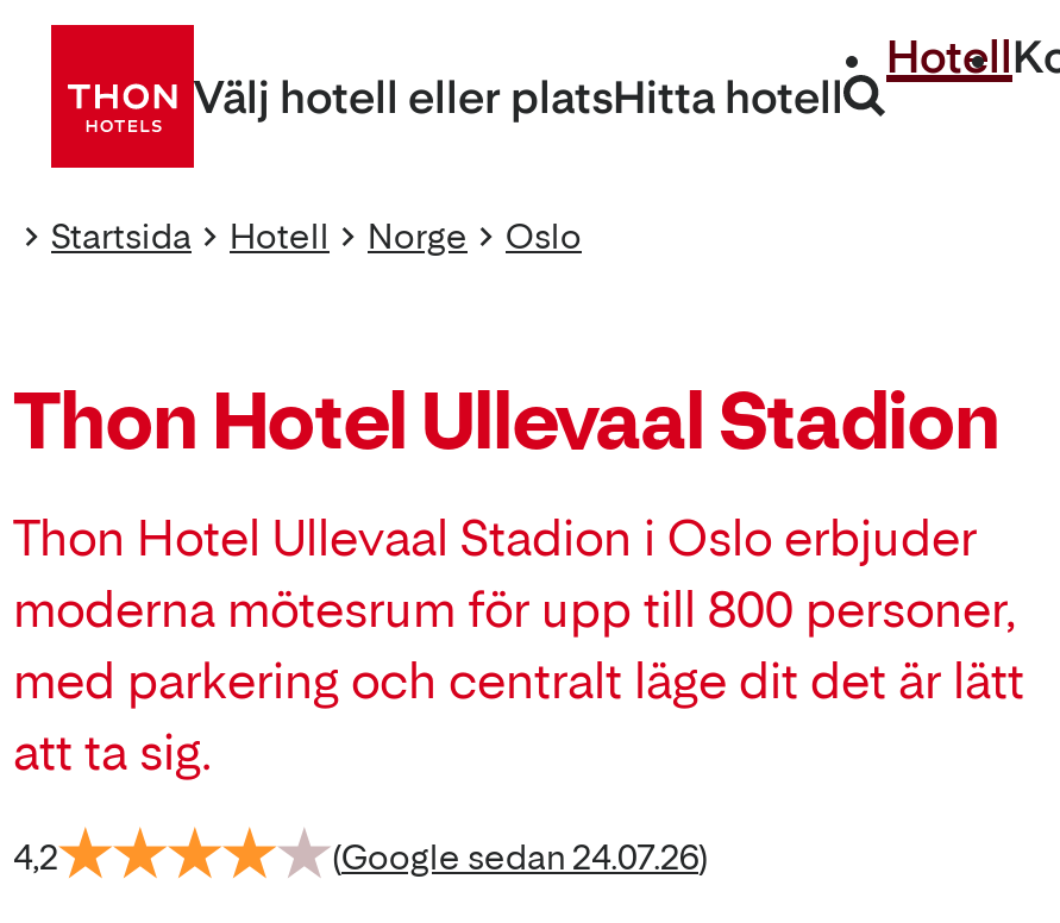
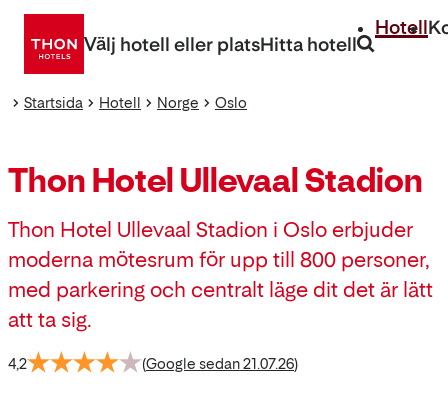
[332,836,708,877] (Google sedan 24.07.26) -> [142,355,298,372] (Google sedan 21.07.26)

